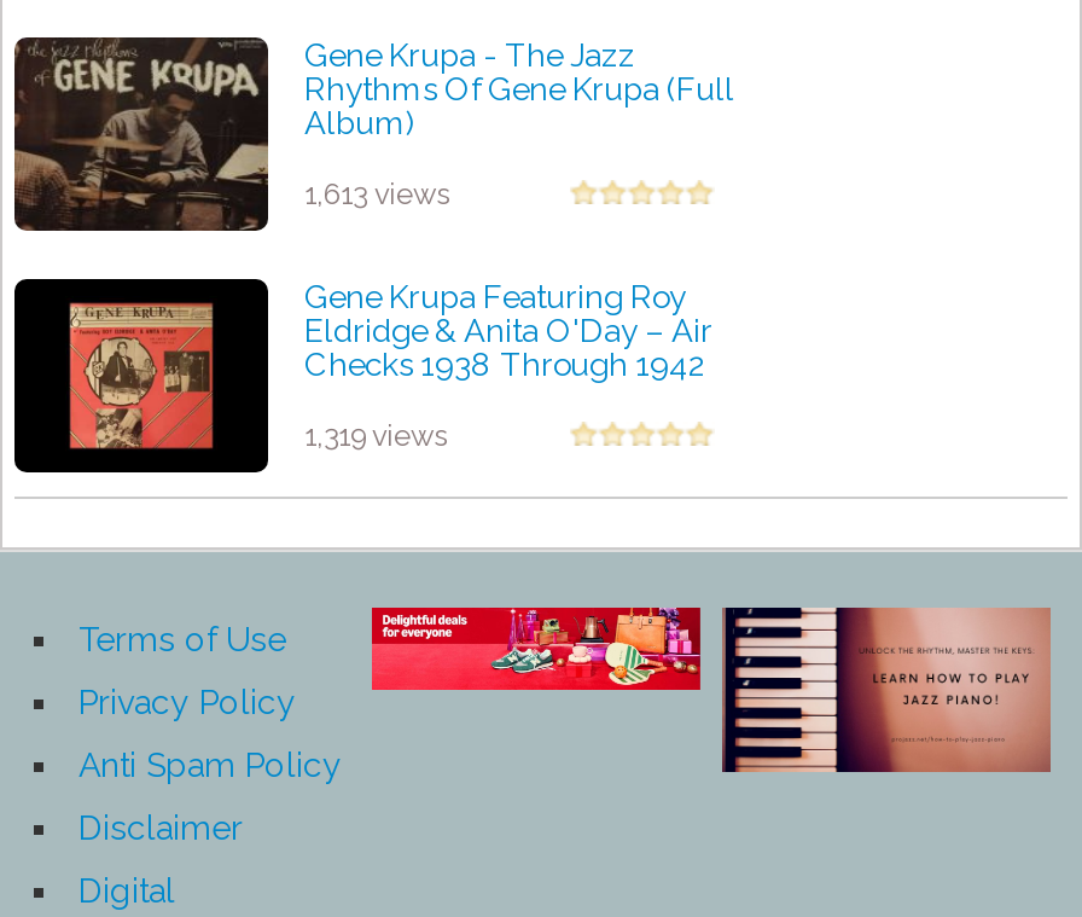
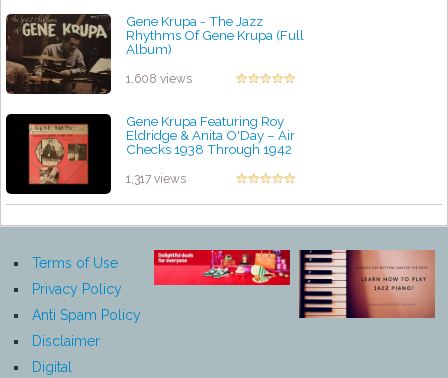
[304,179,452,212] 1,613 views -> [126,72,192,86] 1,608 views
[304,420,449,454] 1,319 views -> [126,172,186,186] 1,317 views

